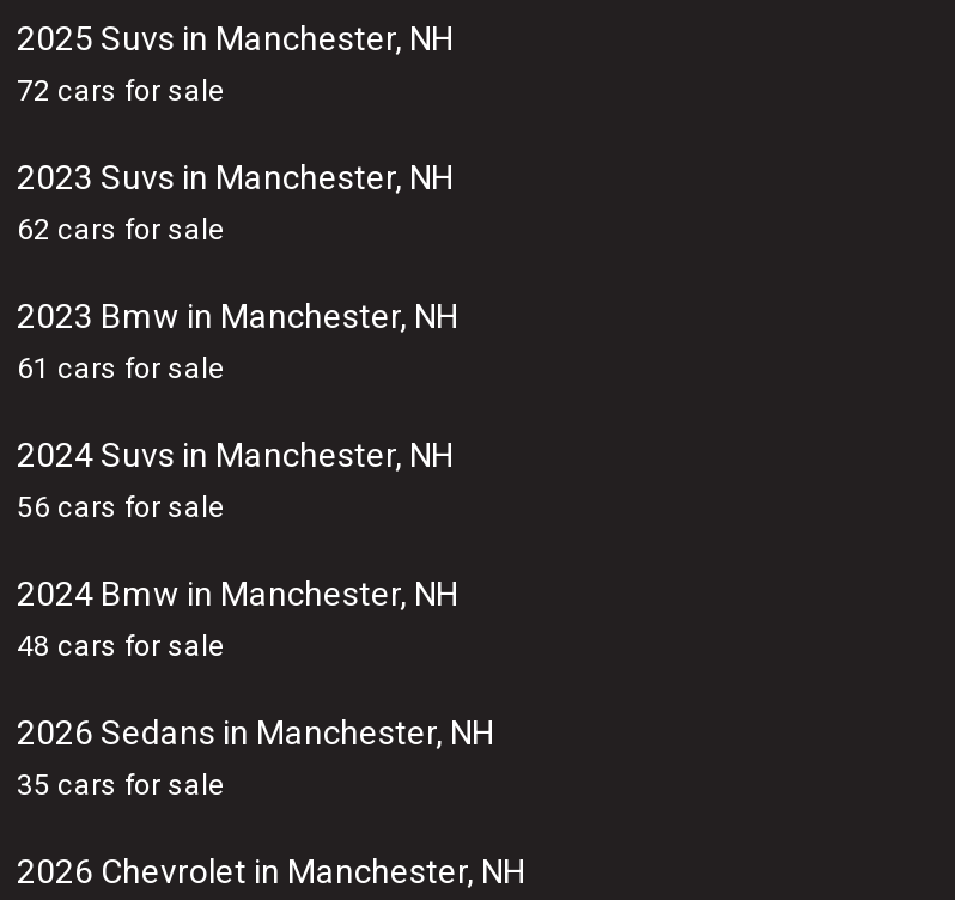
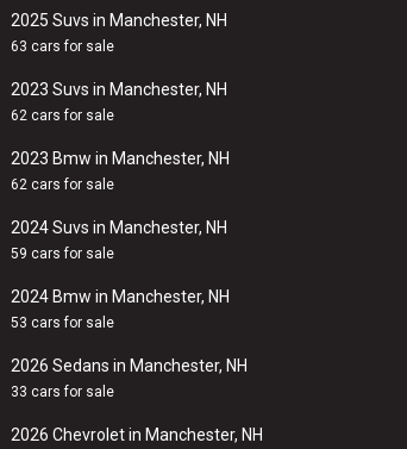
[17,74,225,108] 72 cars for sale -> [11,38,114,55] 63 cars for sale
[17,352,225,385] 61 cars for sale -> [11,176,114,193] 62 cars for sale
[17,491,225,524] 56 cars for sale -> [11,245,114,262] 59 cars for sale
[17,630,225,663] 48 cars for sale -> [11,314,114,331] 53 cars for sale
[17,768,225,802] 35 cars for sale -> [11,383,114,400] 33 cars for sale

